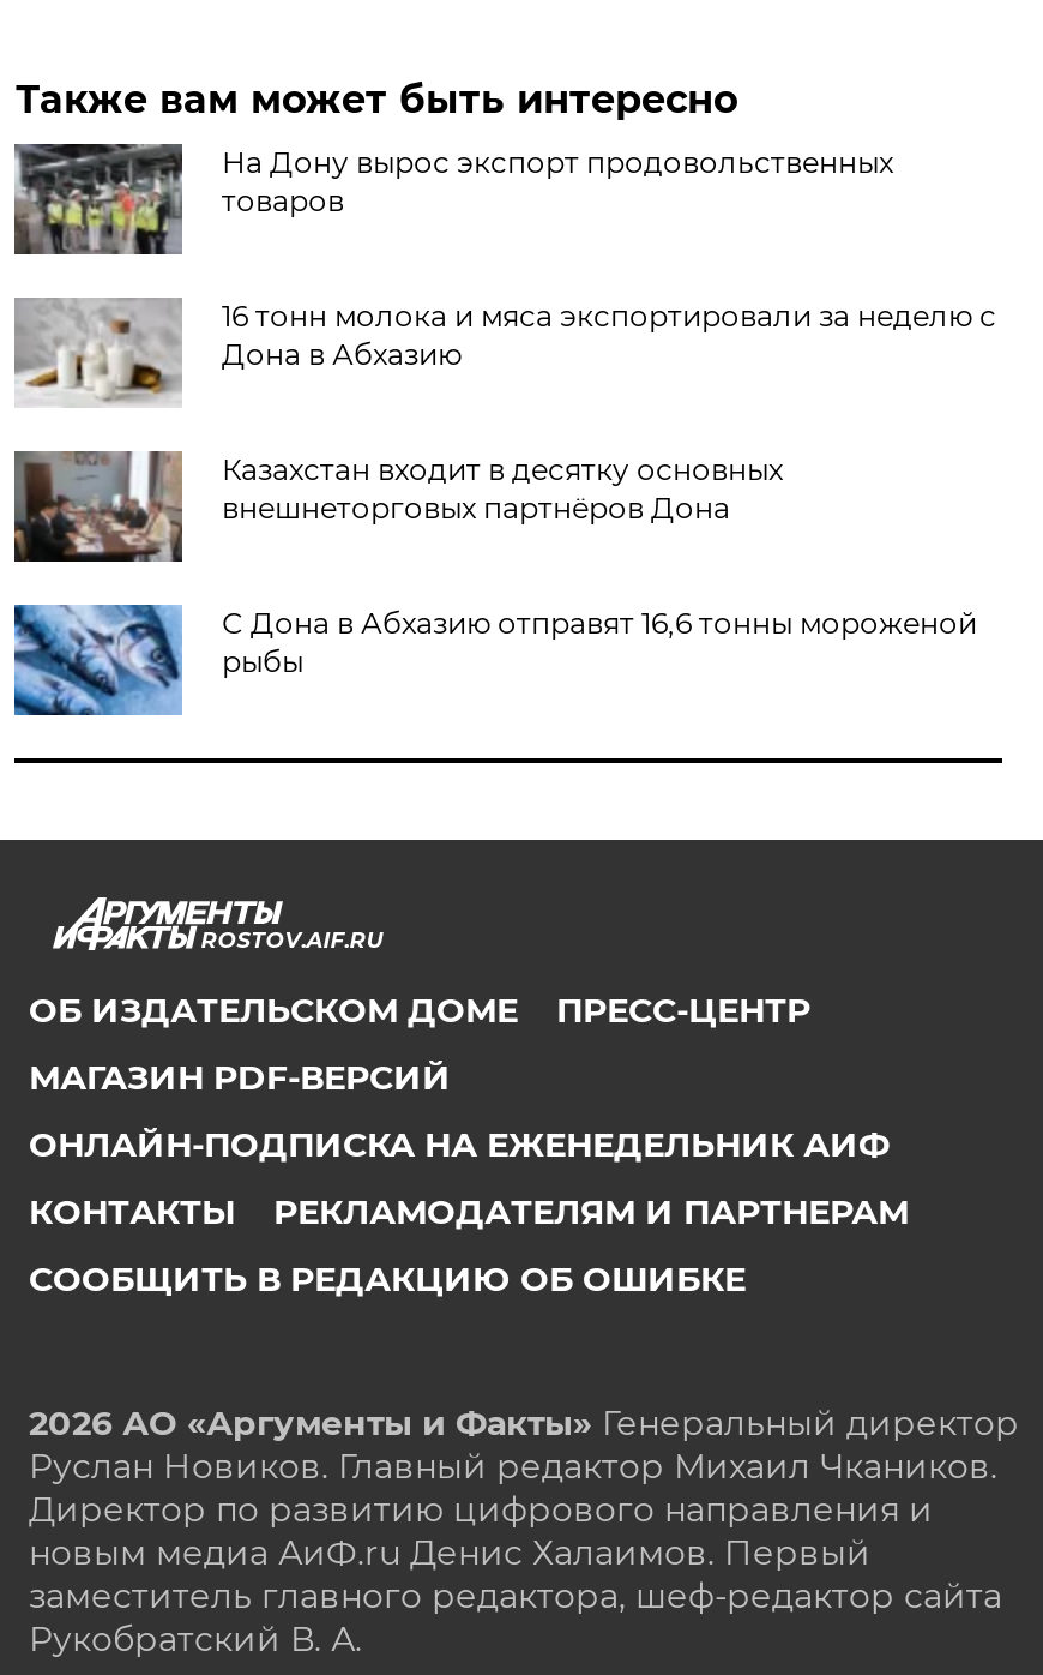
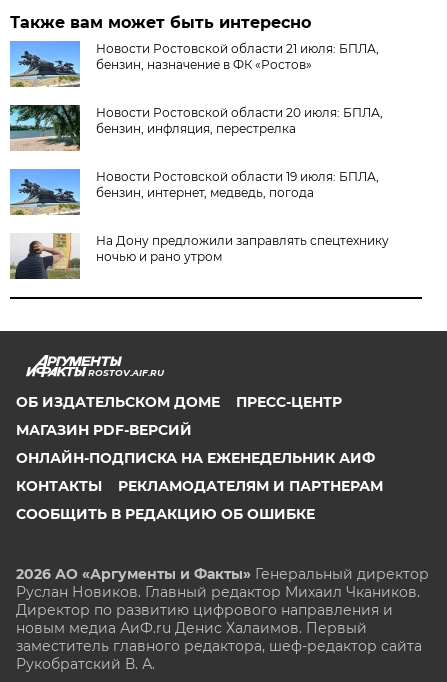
[12,142,893,257] [image] | На Дону вырос экспорт продовольственных | товаров -> [9,40,379,88] [image] | Новости Ростовской области 21 июля: БПЛА, | бензин, назначение в ФК «Ростов»
[12,298,996,406] [image] | 16 тонн молока и мяса экспортировали за неделю с | Дона в Абхазию -> [10,104,383,151] [image] | Новости Ростовской области 20 июля: БПЛА, | бензин, инфляция, перестрелка
[12,449,783,564] [image] | Казахстан входит в десятку основных | внешнеторговых партнёров Дона -> [9,168,379,216] [image] | Новости Ростовской области 19 июля: БПЛА, | бензин, интернет, медведь, погода
[12,602,977,718] [image] | С Дона в Абхазию отправят 16,6 тонны мороженой | рыбы -> [9,232,389,280] [image] | На Дону предложили заправлять спецтехнику | ночью и рано утром

